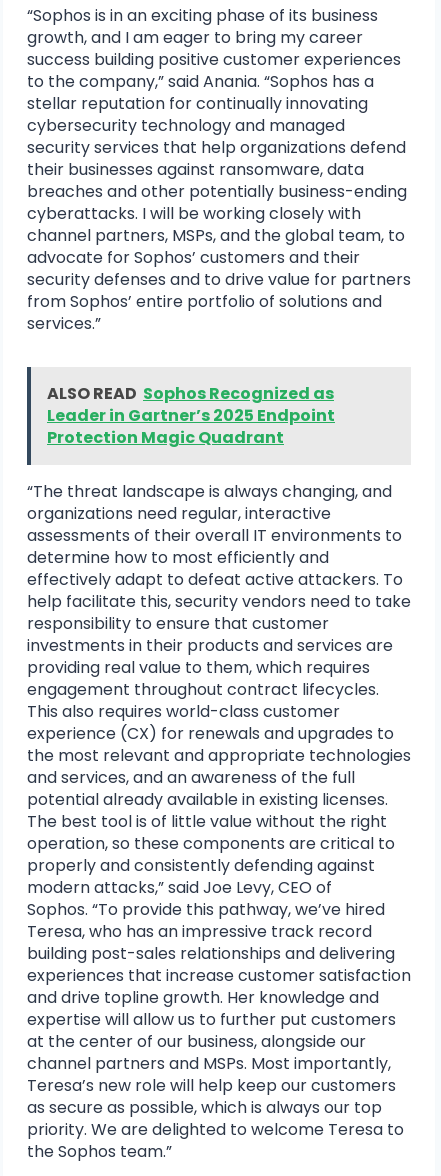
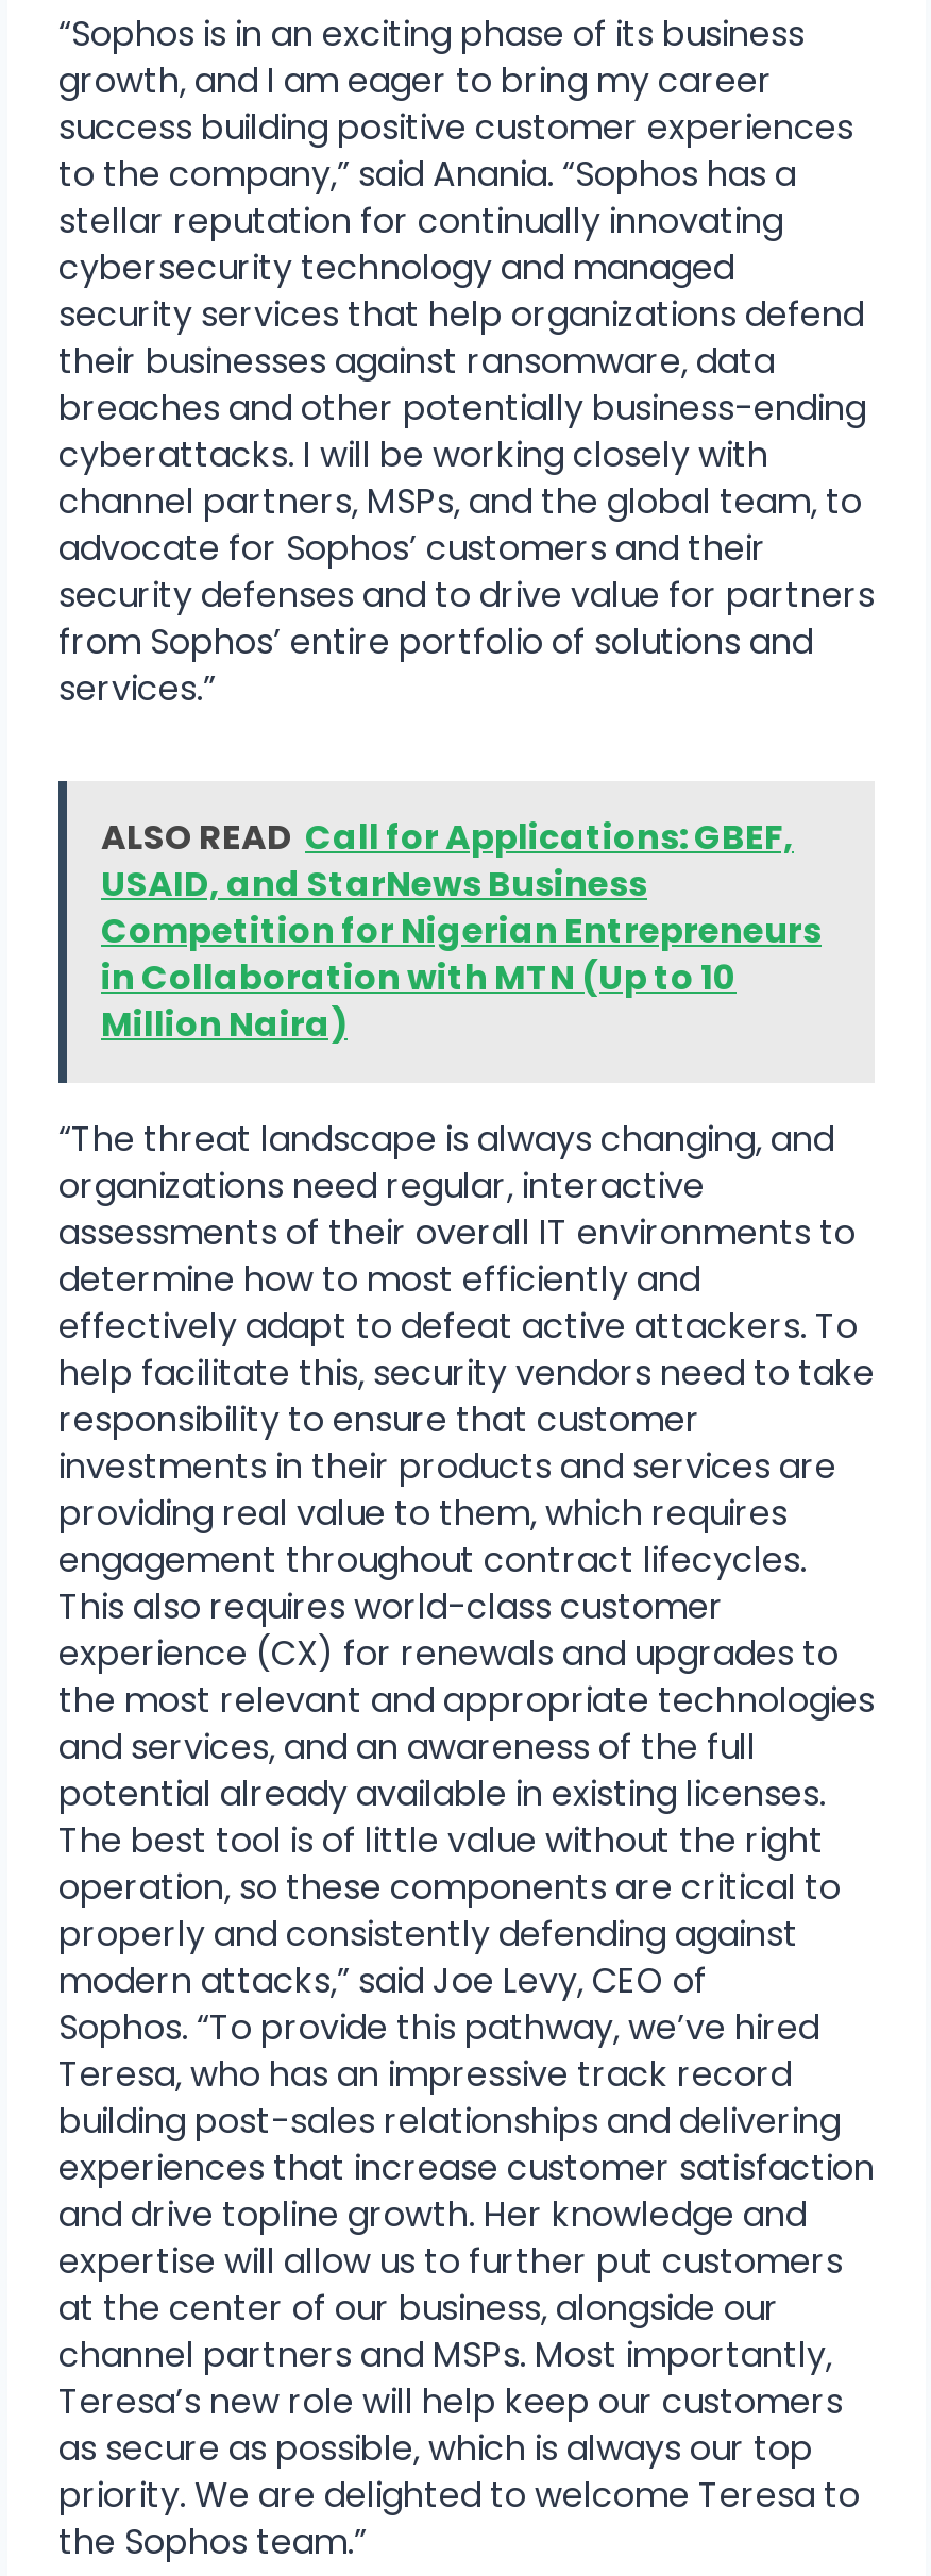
[47,382,335,449] ALSO READ Sophos Recognized as | Leader in Gartner’s 2025 Endpoint | Protection Magic Quadrant -> [101,813,822,1049] ALSO READ Call for Applications: GBEF, | USAID, and StarNews Business | Competition for Nigerian Entrepreneurs | in Collaboration with MTN (Up to 10 | Million Naira)

